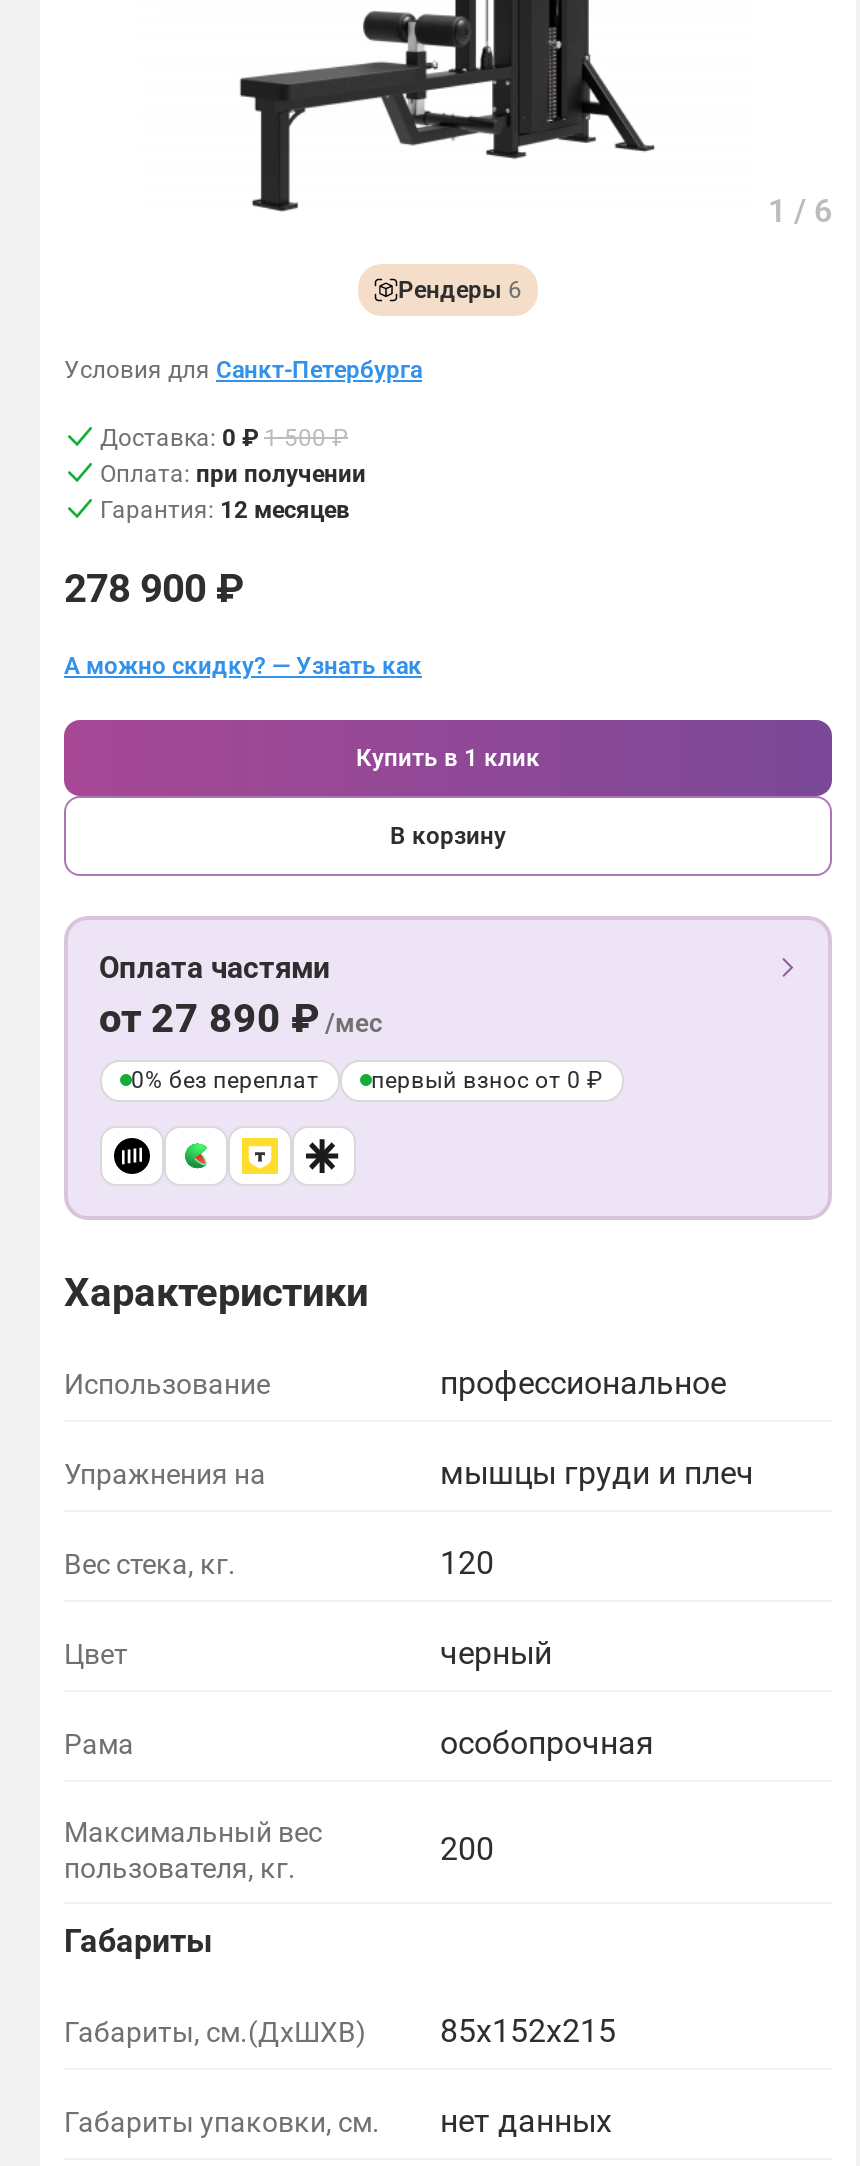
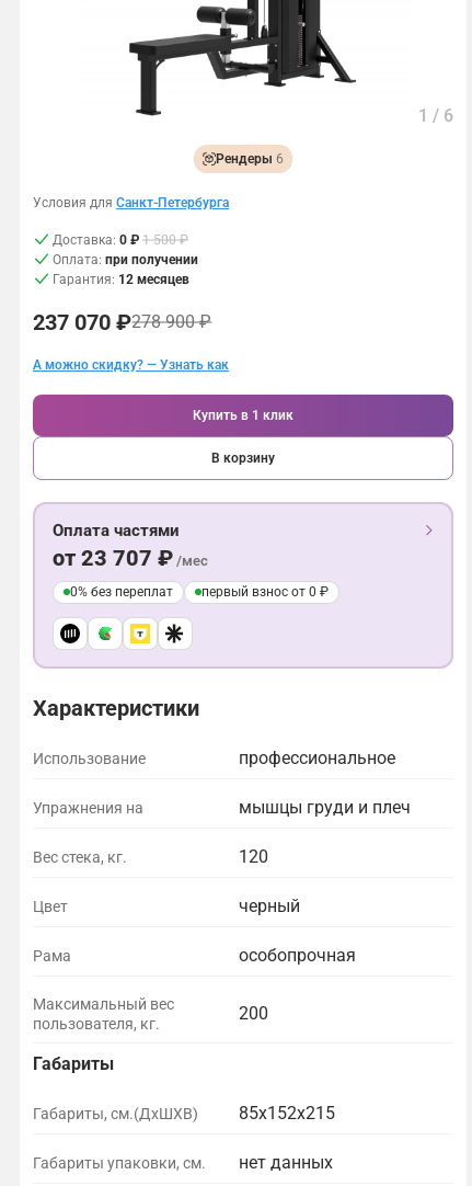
[64,564,244,612] 278 900 ₽ -> [33,309,211,336] 237 070 ₽278 900 ₽
[99,993,383,1041] от 27 890 ₽/мес -> [52,544,208,571] от 23 707 ₽/мес

